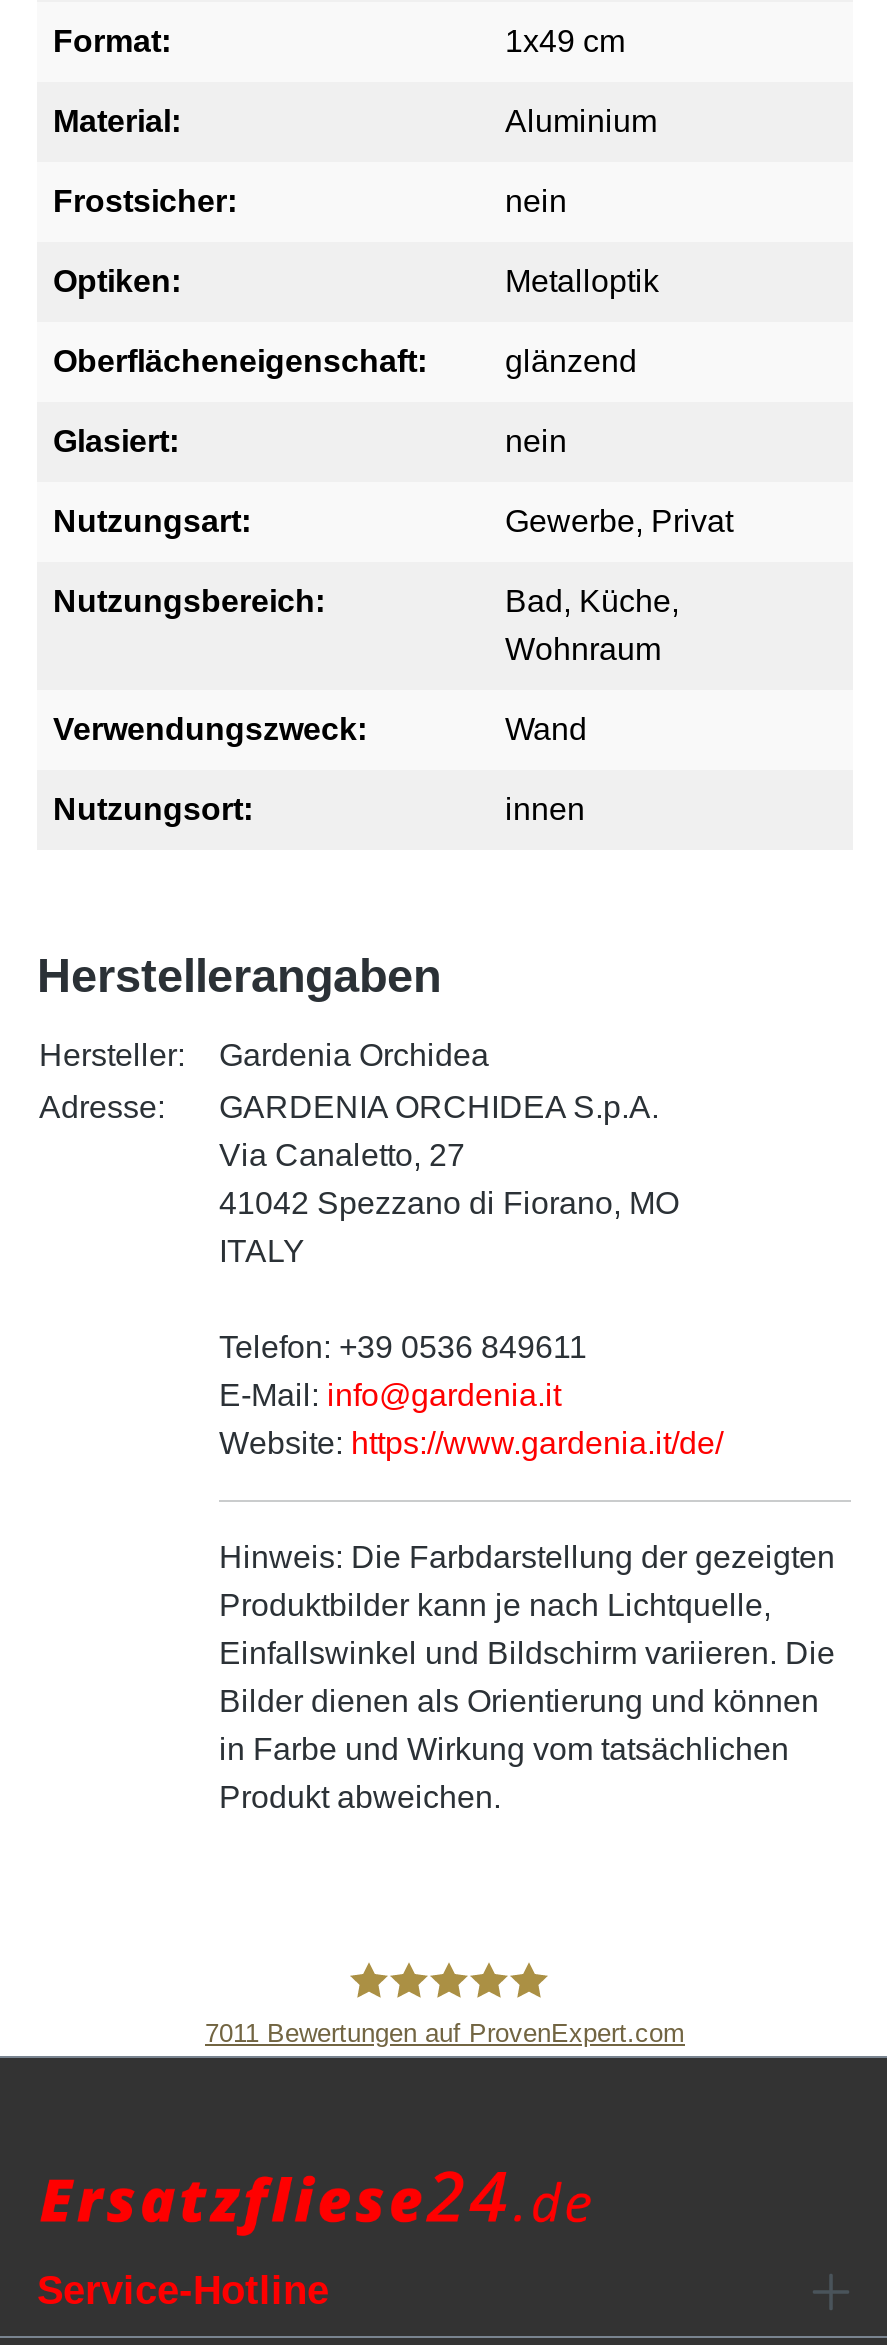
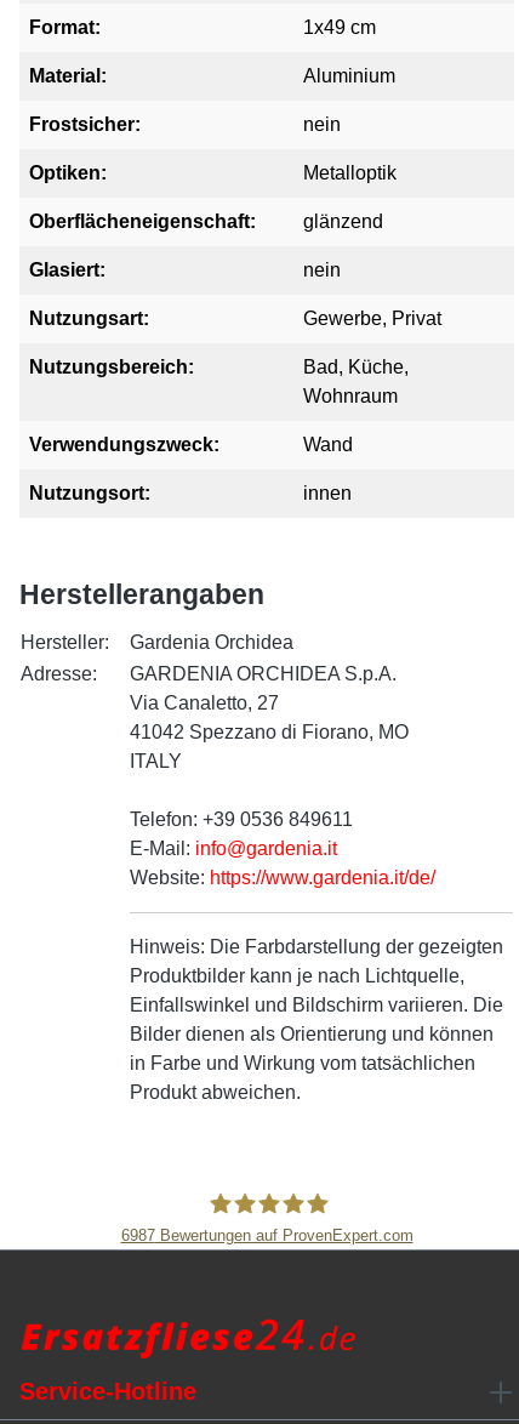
[205,2017,685,2047] 7011 Bewertungen auf ProvenExpert.com -> [121,1226,413,1244] 6987 Bewertungen auf ProvenExpert.com

